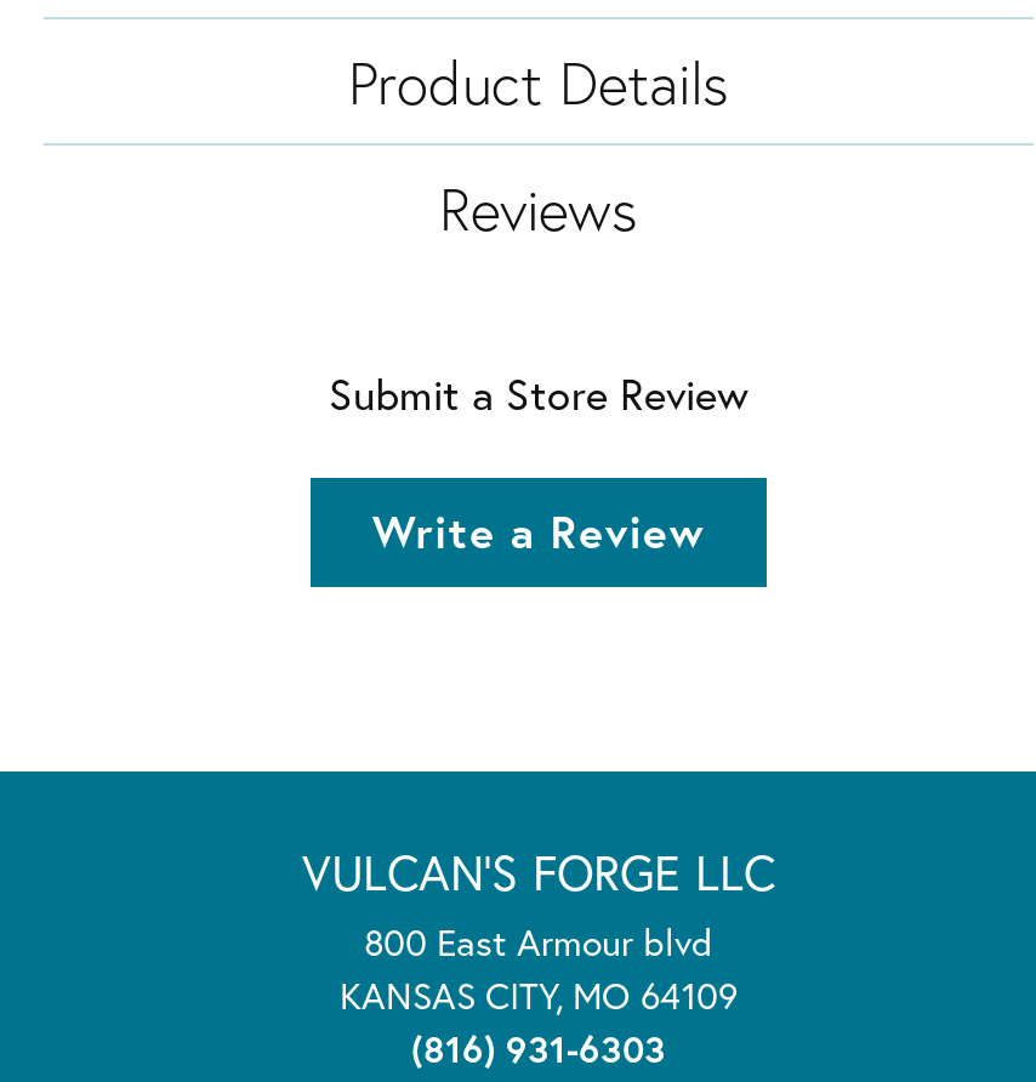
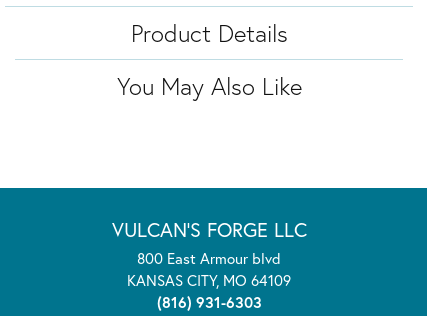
[329,170,748,560] Reviews | Submit a Store Review | Write a Review -> [116,70,301,102] You May Also Like

